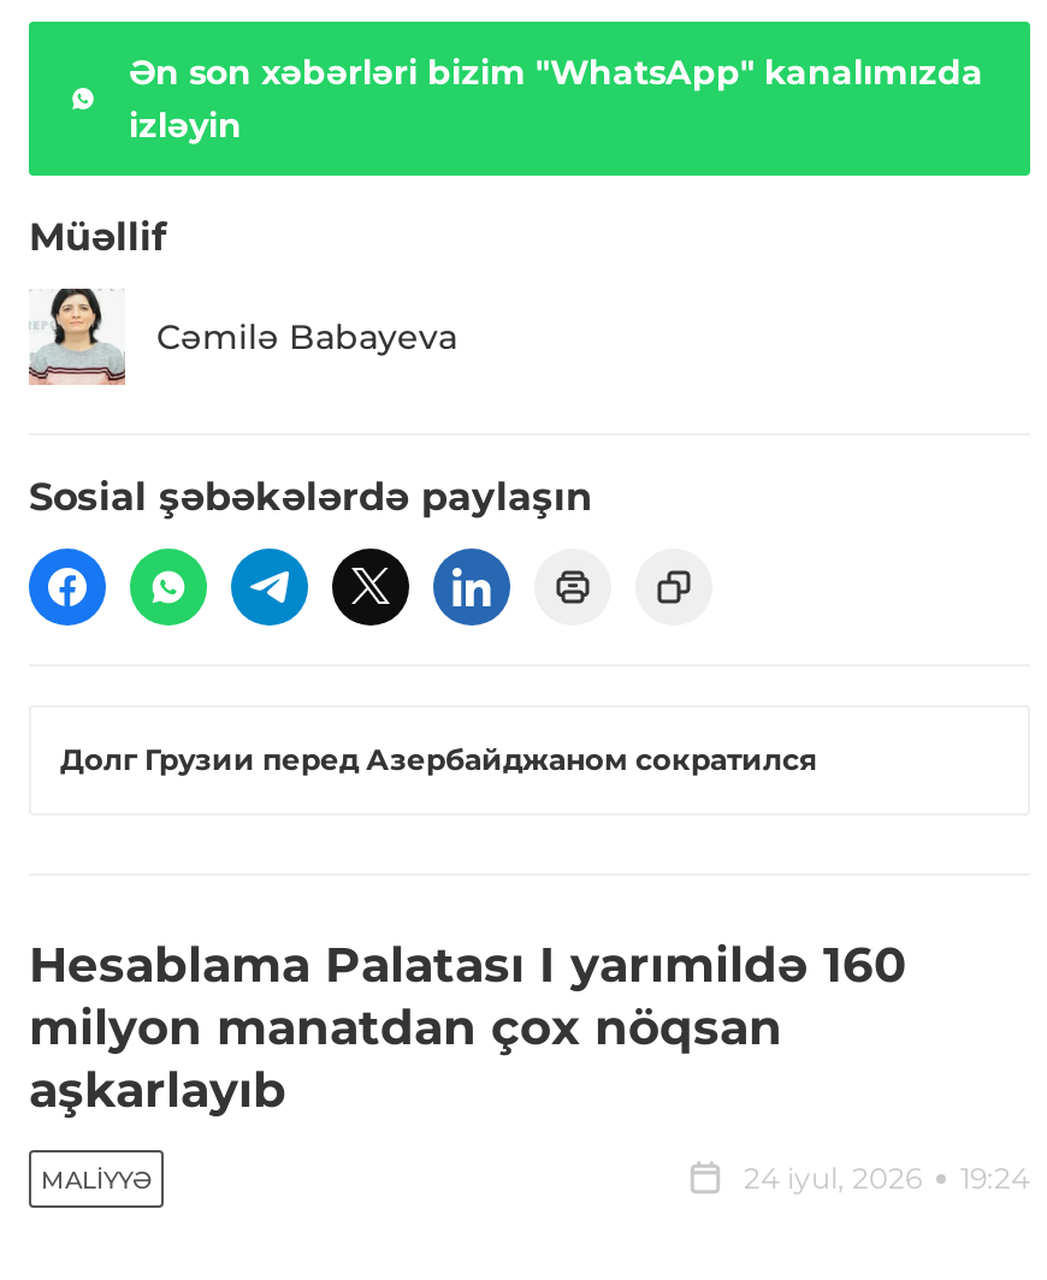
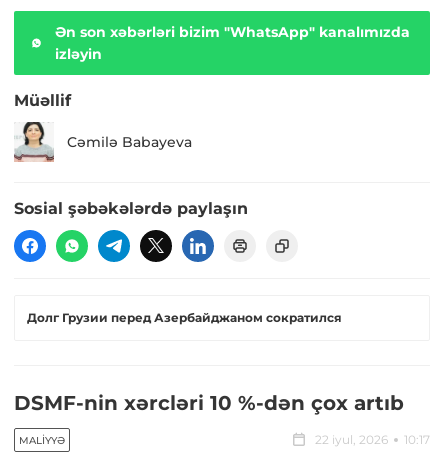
[29,937,907,1120] Hesablama Palatası I yarımildə 160 | milyon manatdan çox nöqsan | aşkarlayıb -> [14,391,404,415] DSMF-nin xərcləri 10 %-dən çox artıb
[744,1161,1030,1197] 24 iyul, 2026 | 19:24 -> [315,432,430,447] 22 iyul, 2026 | 10:17

